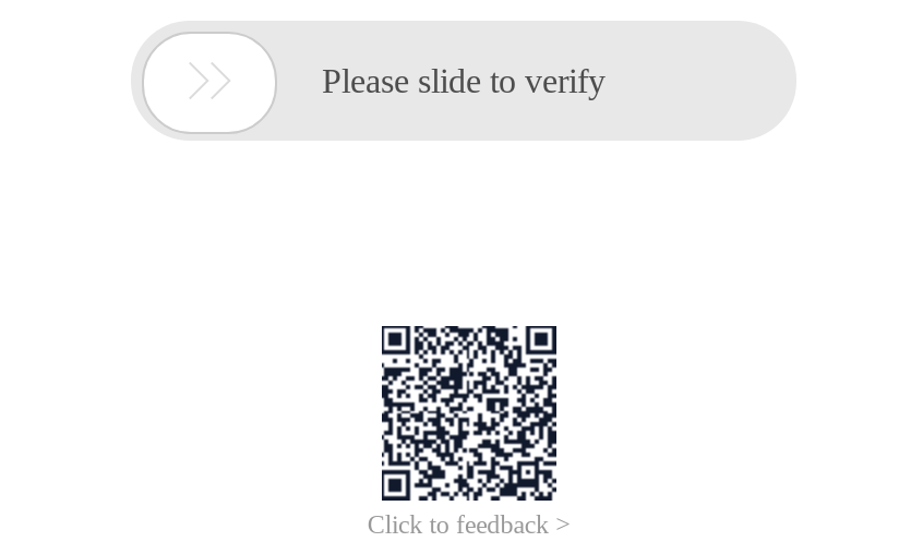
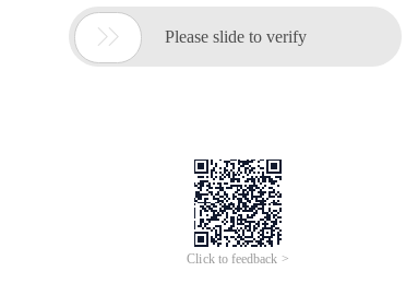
[380,324,559,503] [image] -> [193,158,282,248] [image]

